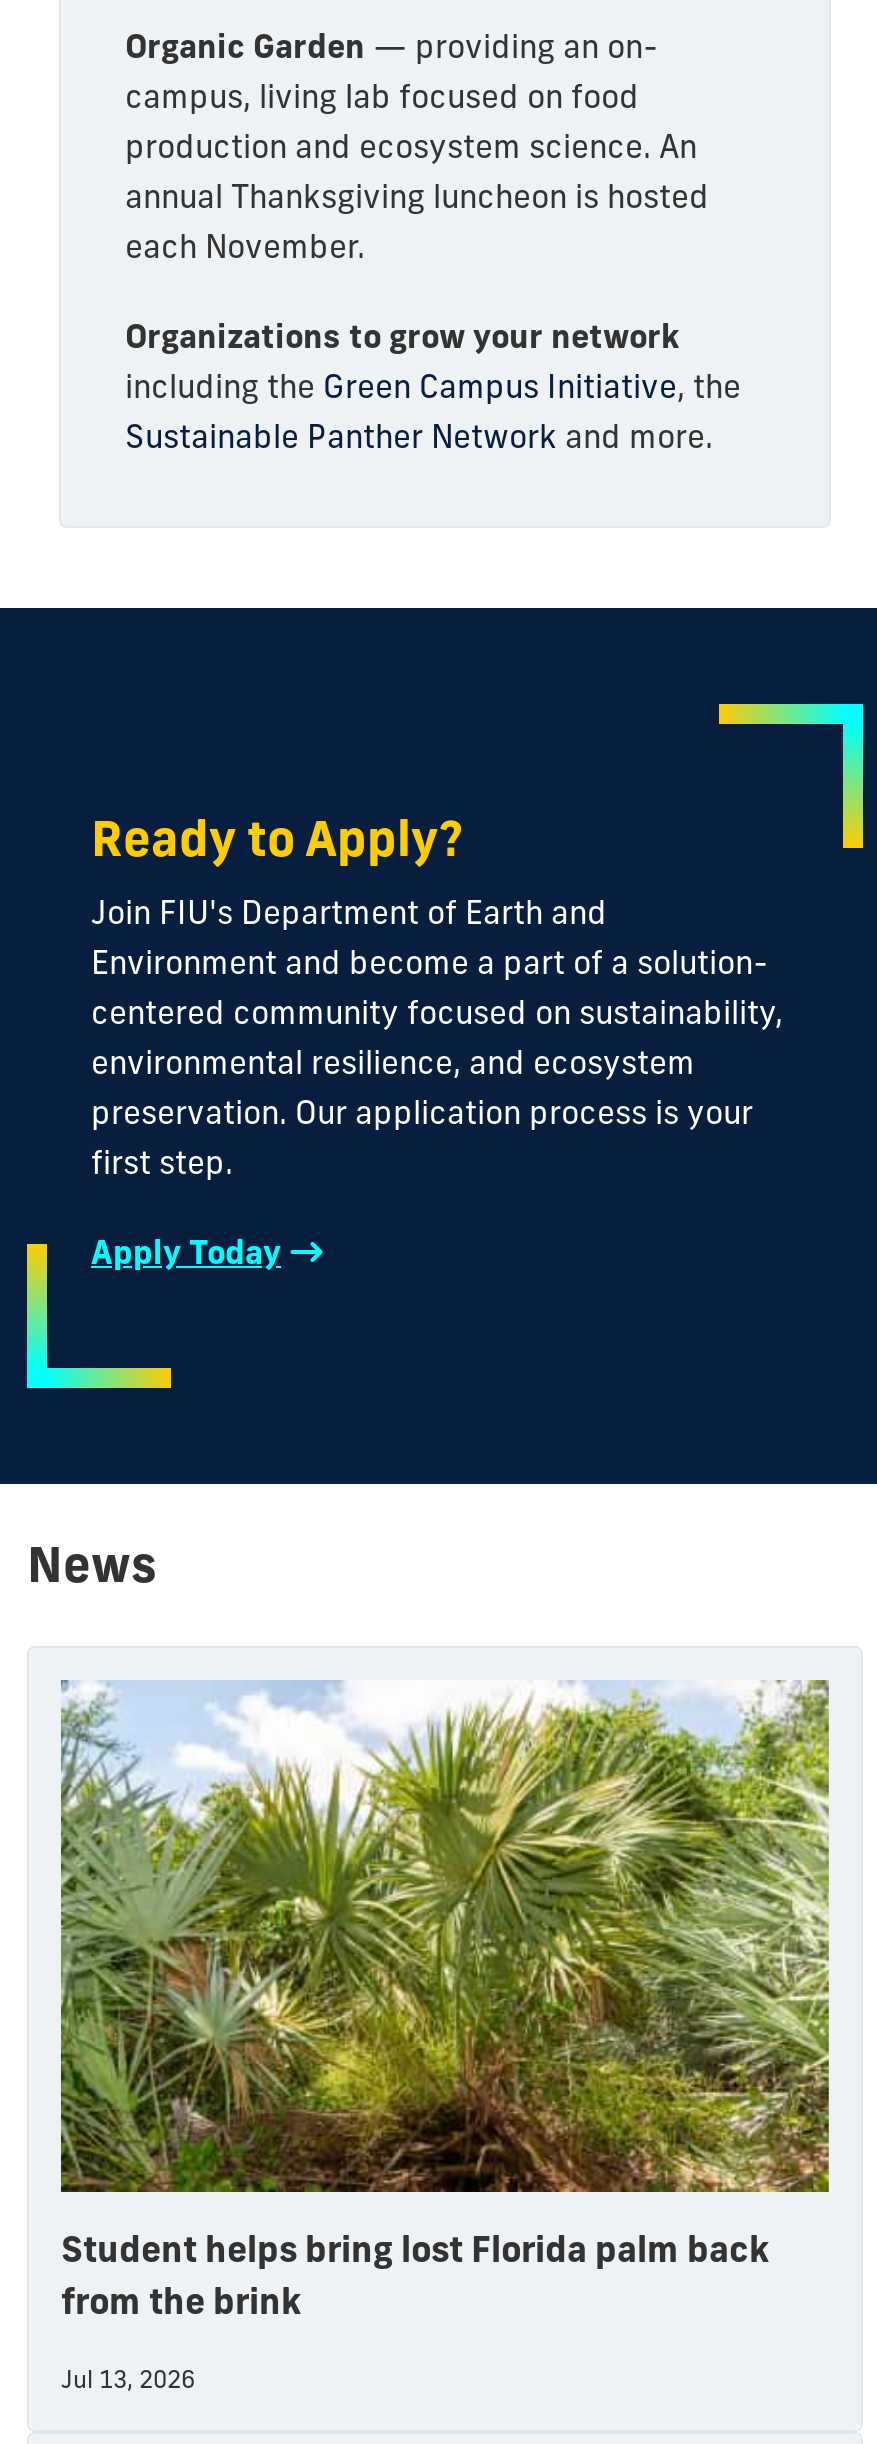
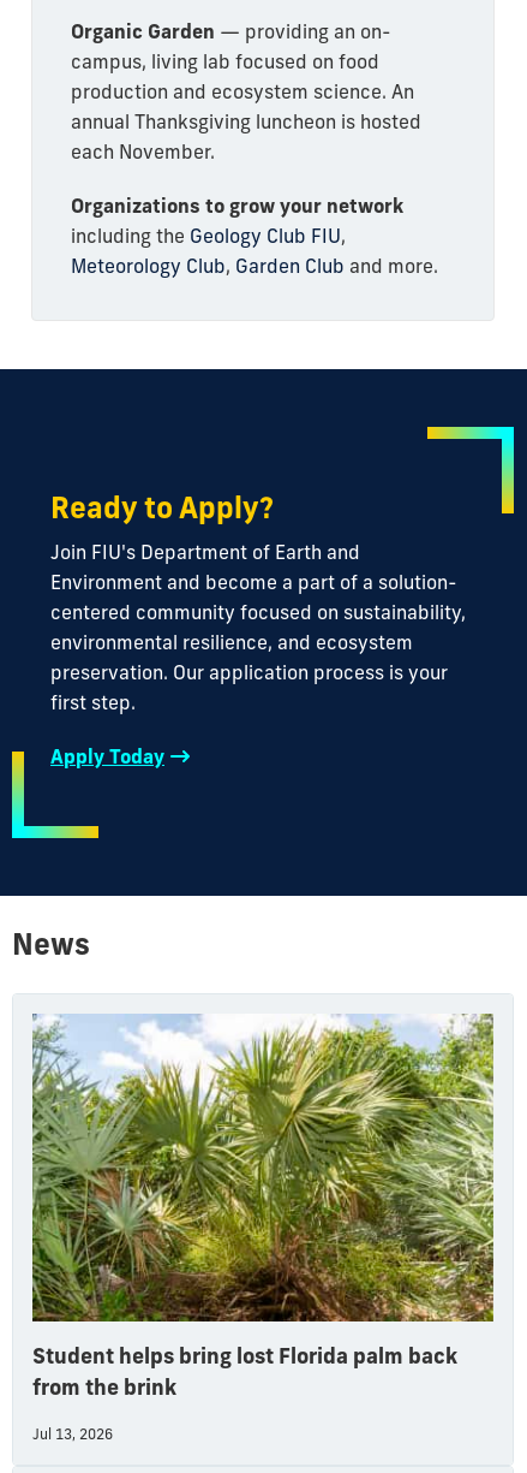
[125,365,741,455] including the Green Campus Initiative, the | Sustainable Panther Network and more. -> [71,223,438,277] including the Geology Club FIU, | Meteorology Club, Garden Club and more.

